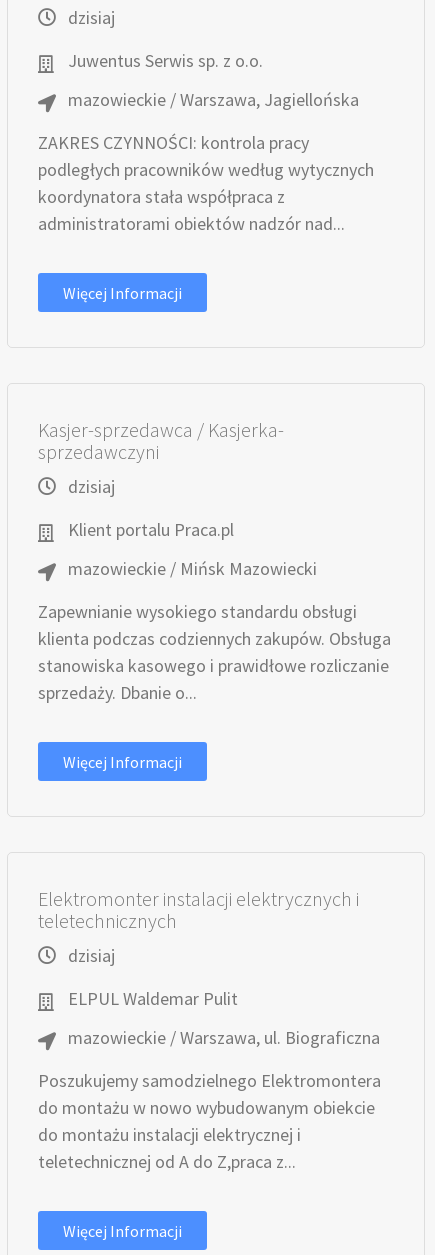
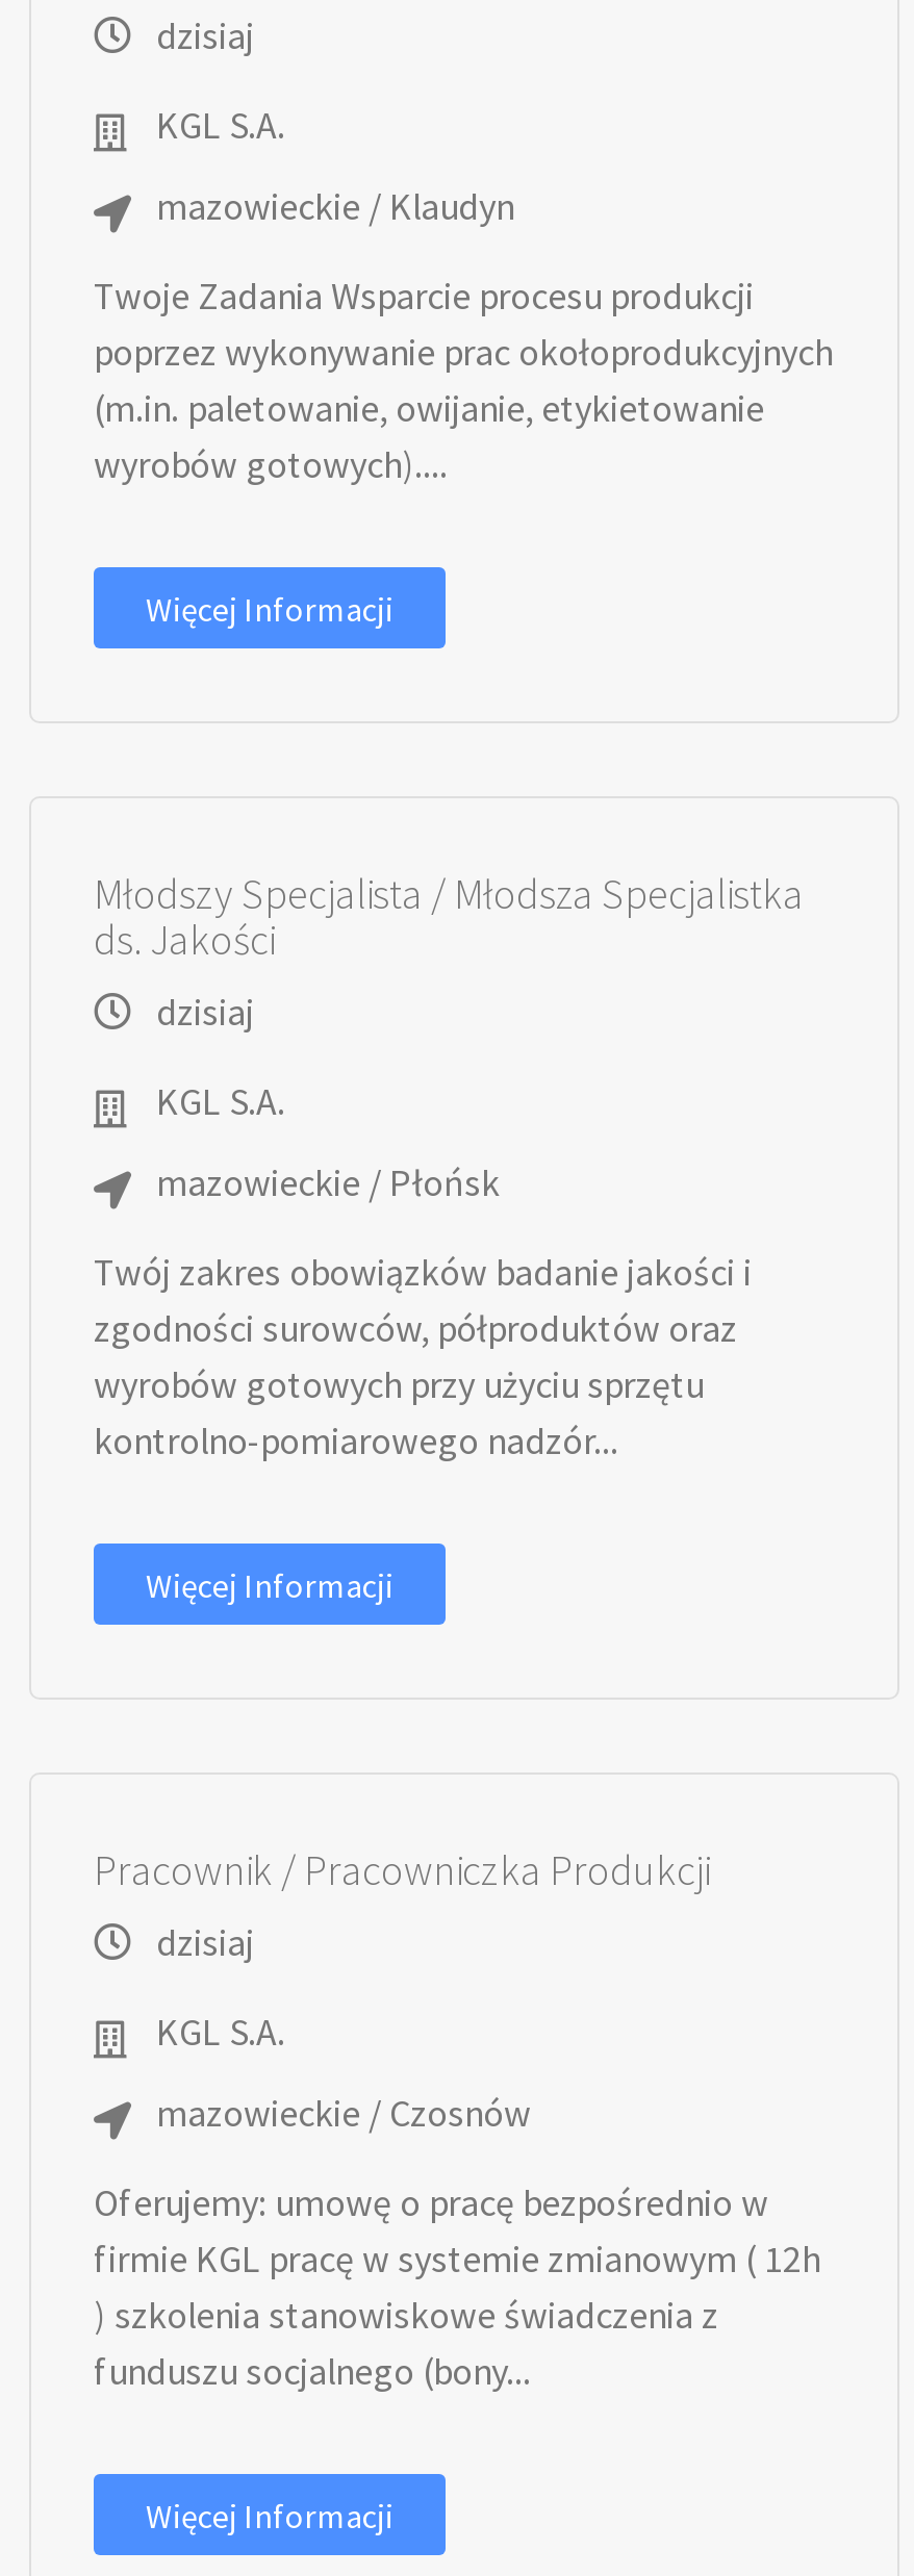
[68,49,263,72] Juwentus Serwis sp. z o.o. -> [156,101,285,149] KGL S.A.
[68,88,359,111] mazowieckie / Warszawa, Jagiellońska -> [156,182,514,230] mazowieckie / Klaudyn
[38,131,374,235] ZAKRES CZYNNOŚCI: kontrola pracy | podległych pracowników według wytycznych | koordynatora stała współpraca z | administratorami obiektów nadzór nad... -> [94,272,833,488] Twoje Zadania Wsparcie procesu produkcji | poprzez wykonywanie prac okołoprodukcyjnych | (m.in. paletowanie, owijanie, etykietowanie | wyrobów gotowych)....
[38,417,284,464] Kasjer-sprzedawca / Kasjerka- | sprzedawczyni -> [94,867,804,965] Młodszy Specjalista / Młodsza Specjalistka | ds. Jakości
[68,518,234,541] Klient portalu Praca.pl -> [156,1077,285,1125] KGL S.A.
[68,557,317,580] mazowieckie / Mińsk Mazowiecki -> [156,1158,500,1206] mazowieckie / Płońsk
[38,600,391,704] Zapewnianie wysokiego standardu obsługi | klienta podczas codziennych zakupów. Obsługa | stanowiska kasowego i prawidłowe rozliczanie | sprzedaży. Dbanie o... -> [94,1248,752,1464] Twój zakres obowiązków badanie jakości i | zgodności surowców, półproduktów oraz | wyrobów gotowych przy użyciu sprzętu | kontrolno-pomiarowego nadzór...
[38,886,359,933] Elektromonter instalacji elektrycznych i | teletechnicznych -> [94,1843,710,1895] Pracownik / Pracowniczka Produkcji
[68,987,238,1010] ELPUL Waldemar Pulit -> [156,2008,285,2056] KGL S.A.
[68,1026,380,1049] mazowieckie / Warszawa, ul. Biograficzna -> [156,2089,531,2137] mazowieckie / Czosnów
[38,1069,381,1173] Poszukujemy samodzielnego Elektromontera | do montażu w nowo wybudowanym obiekcie | do montażu instalacji elektrycznej i | teletechnicznej od A do Z,praca z... -> [94,2178,820,2395] Oferujemy: umowę o pracę bezpośrednio w | firmie KGL pracę w systemie zmianowym ( 12h | ) szkolenia stanowiskowe świadczenia z | funduszu socjalnego (bony...

